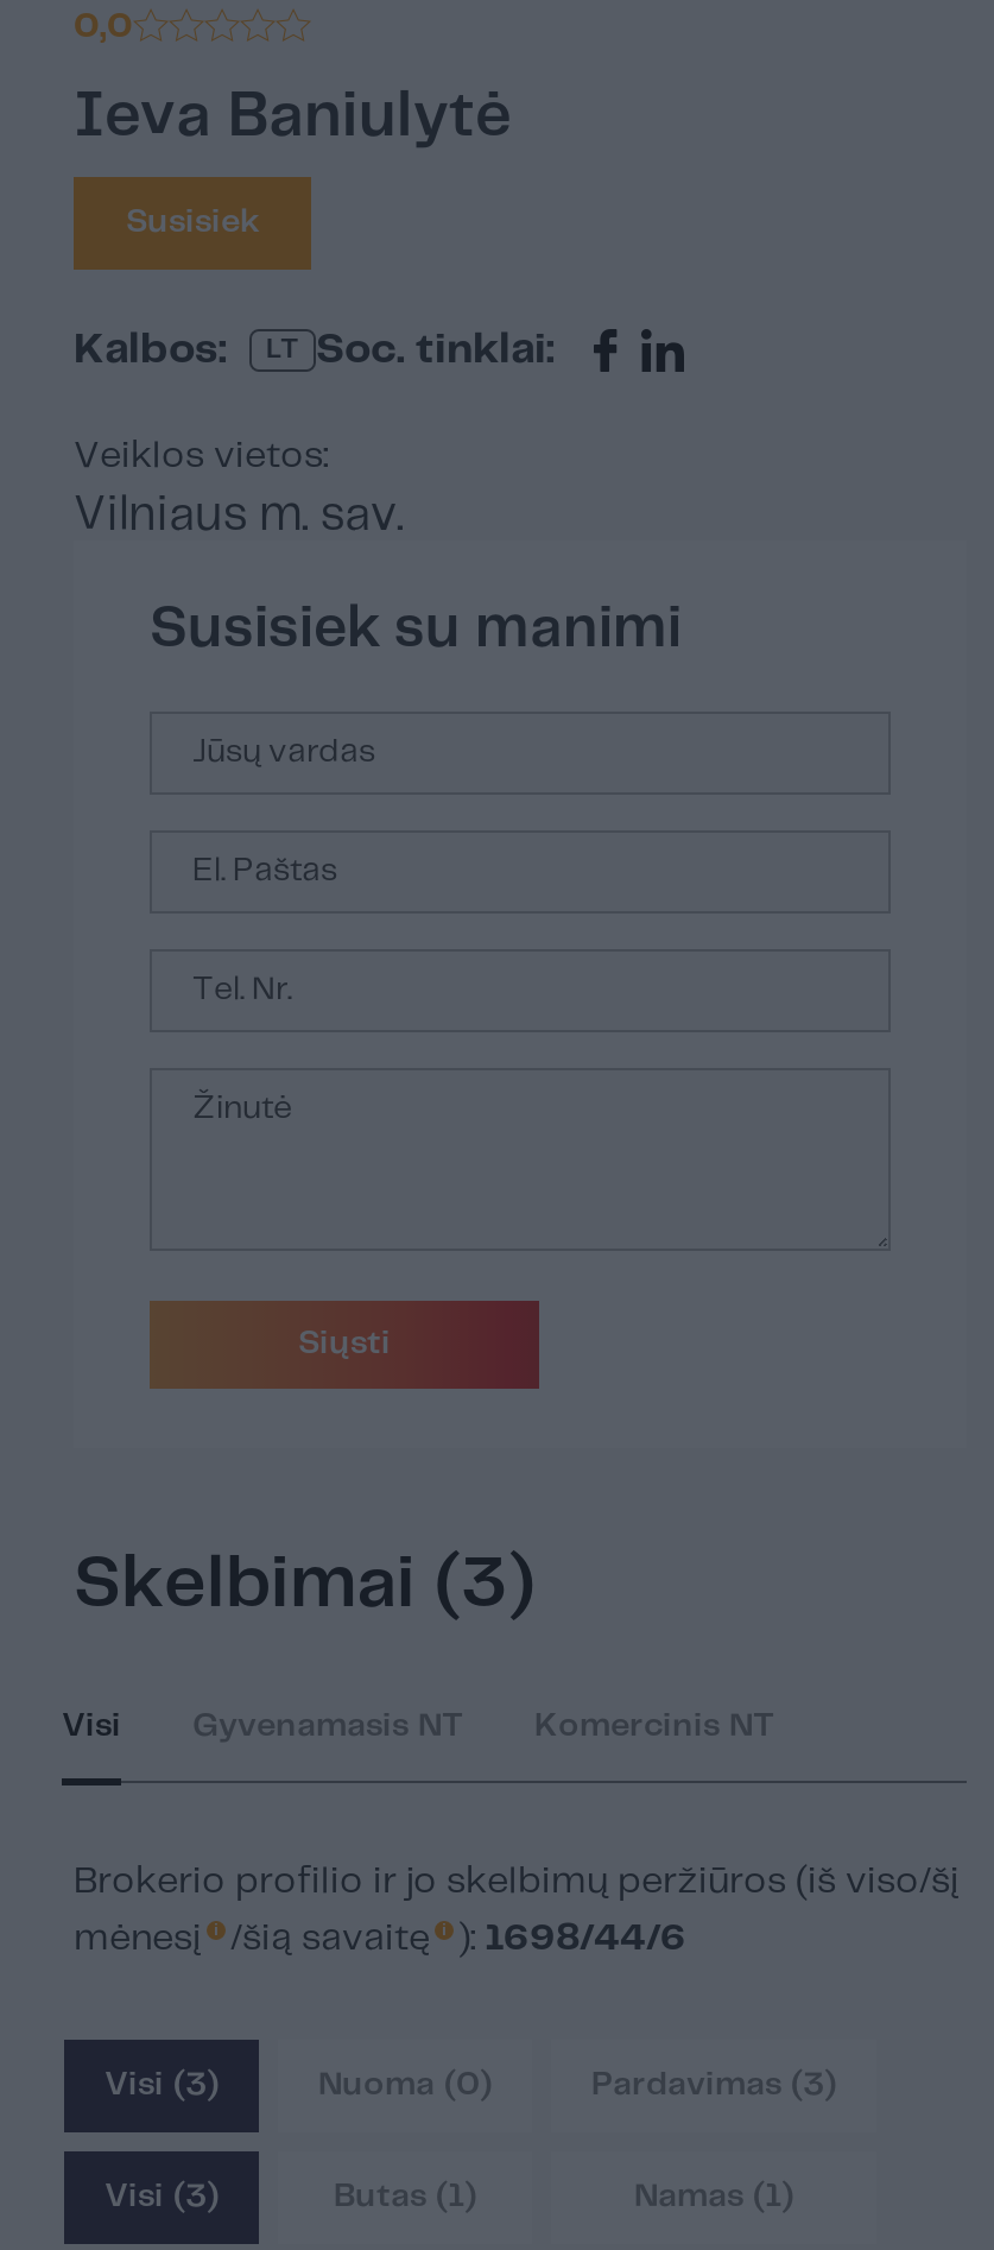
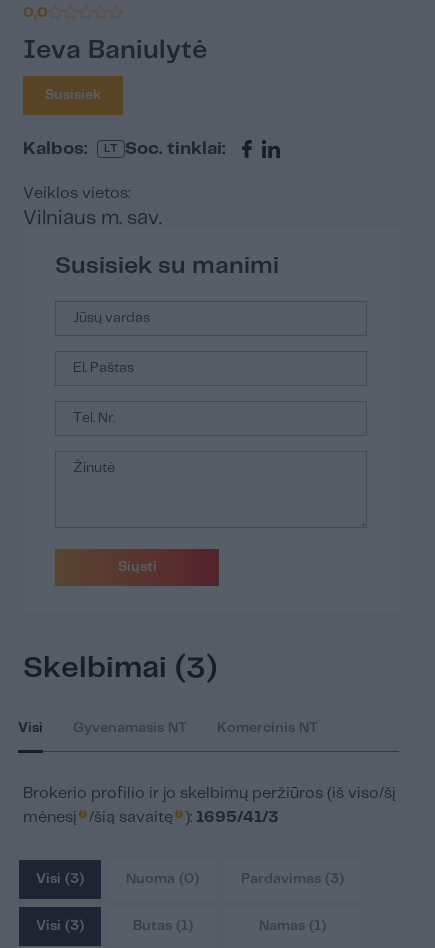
[74,1922,686,1958] mėnesį /šią savaitę ): 1698/44/6 -> [23,810,279,825] mėnesį /šią savaitę ): 1695/41/3

